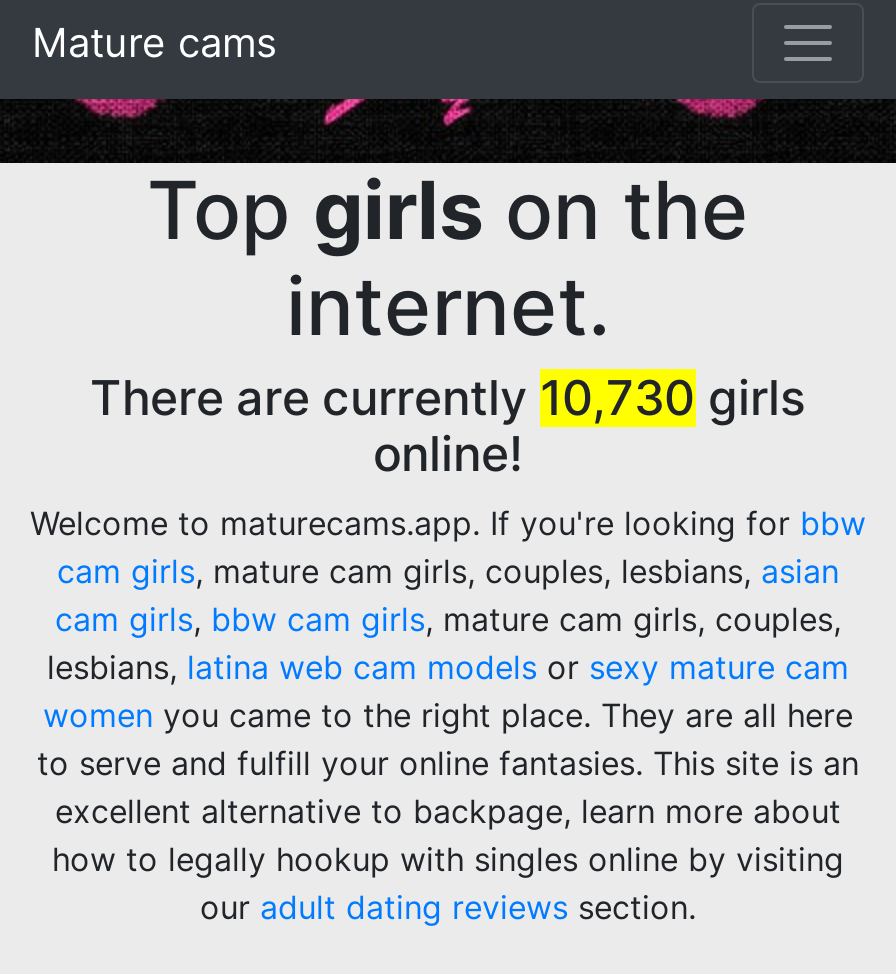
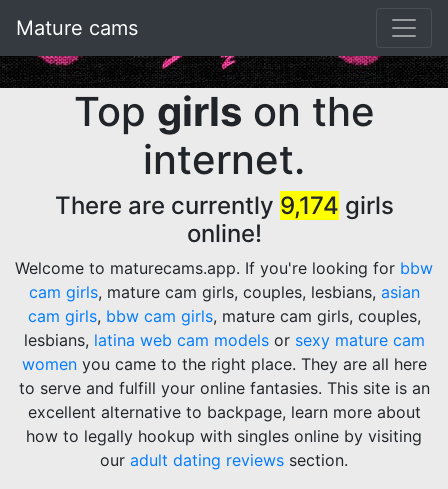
[90,369,806,427] There are currently 10,730 girls -> [54,191,393,220] There are currently 9,174 girls

